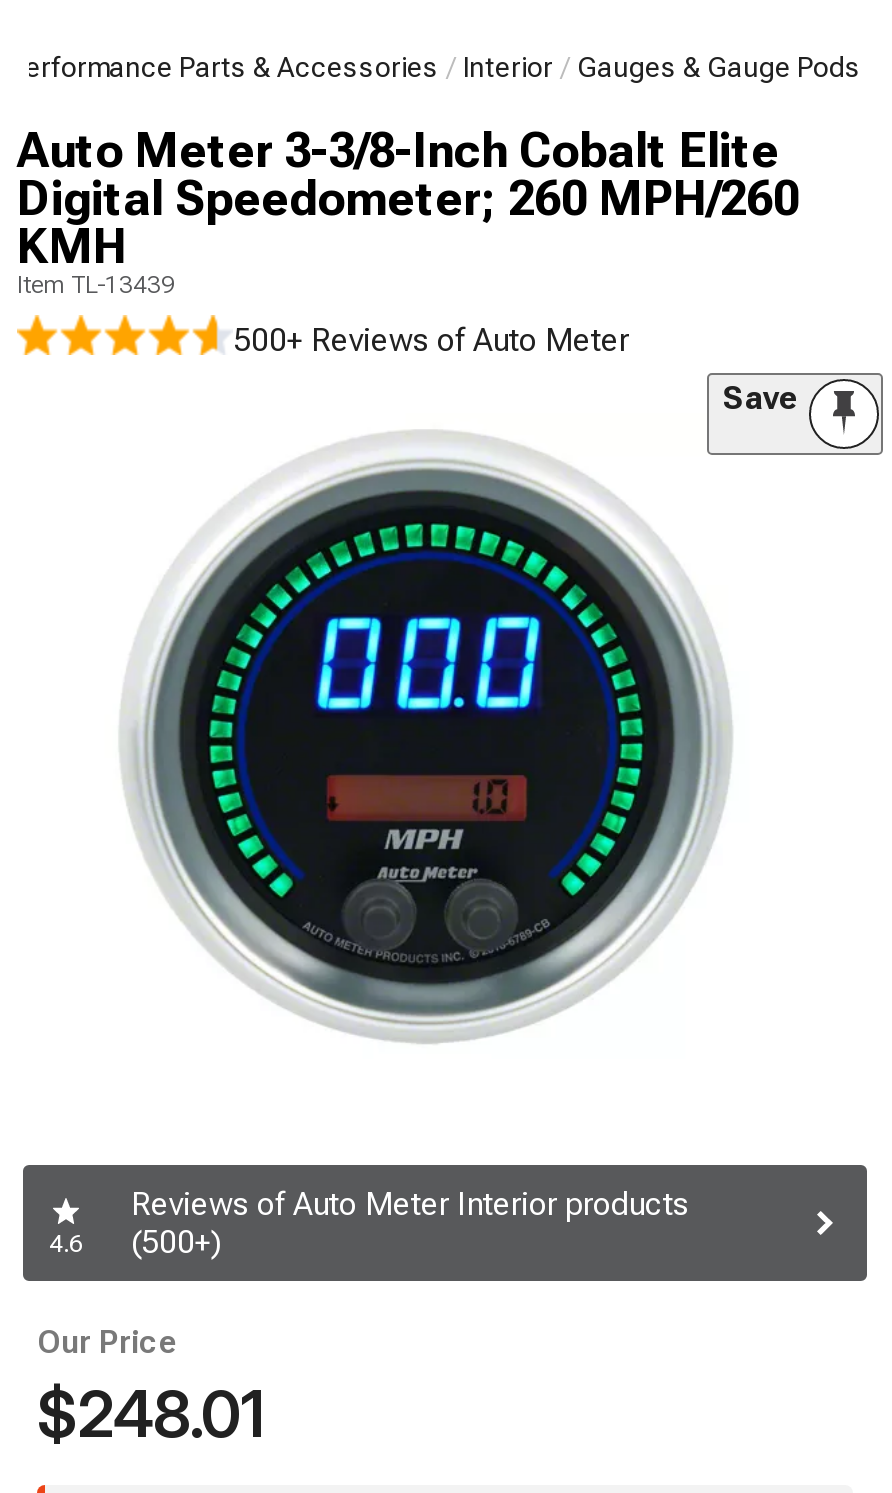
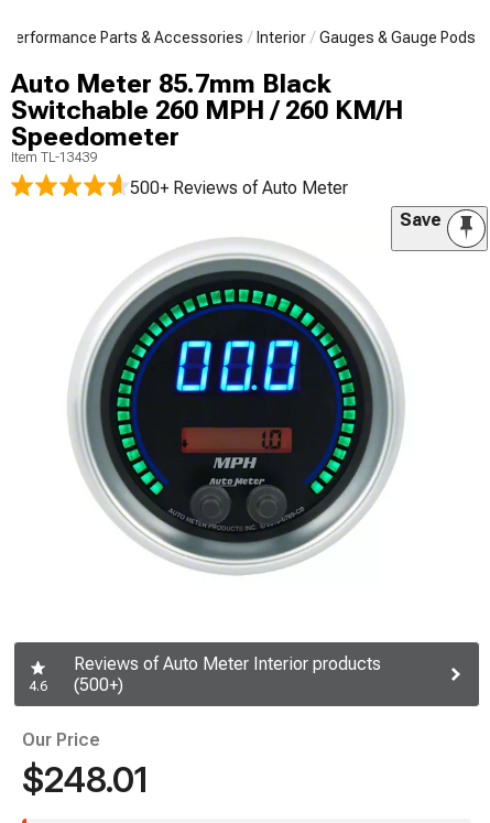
[17,123,799,275] Auto Meter 3-3/8-Inch Cobalt Elite | Digital Speedometer; 260 MPH/260 | KMH -> [11,68,403,152] Auto Meter 85.7mm Black | Switchable 260 MPH / 260 KM/H | Speedometer

